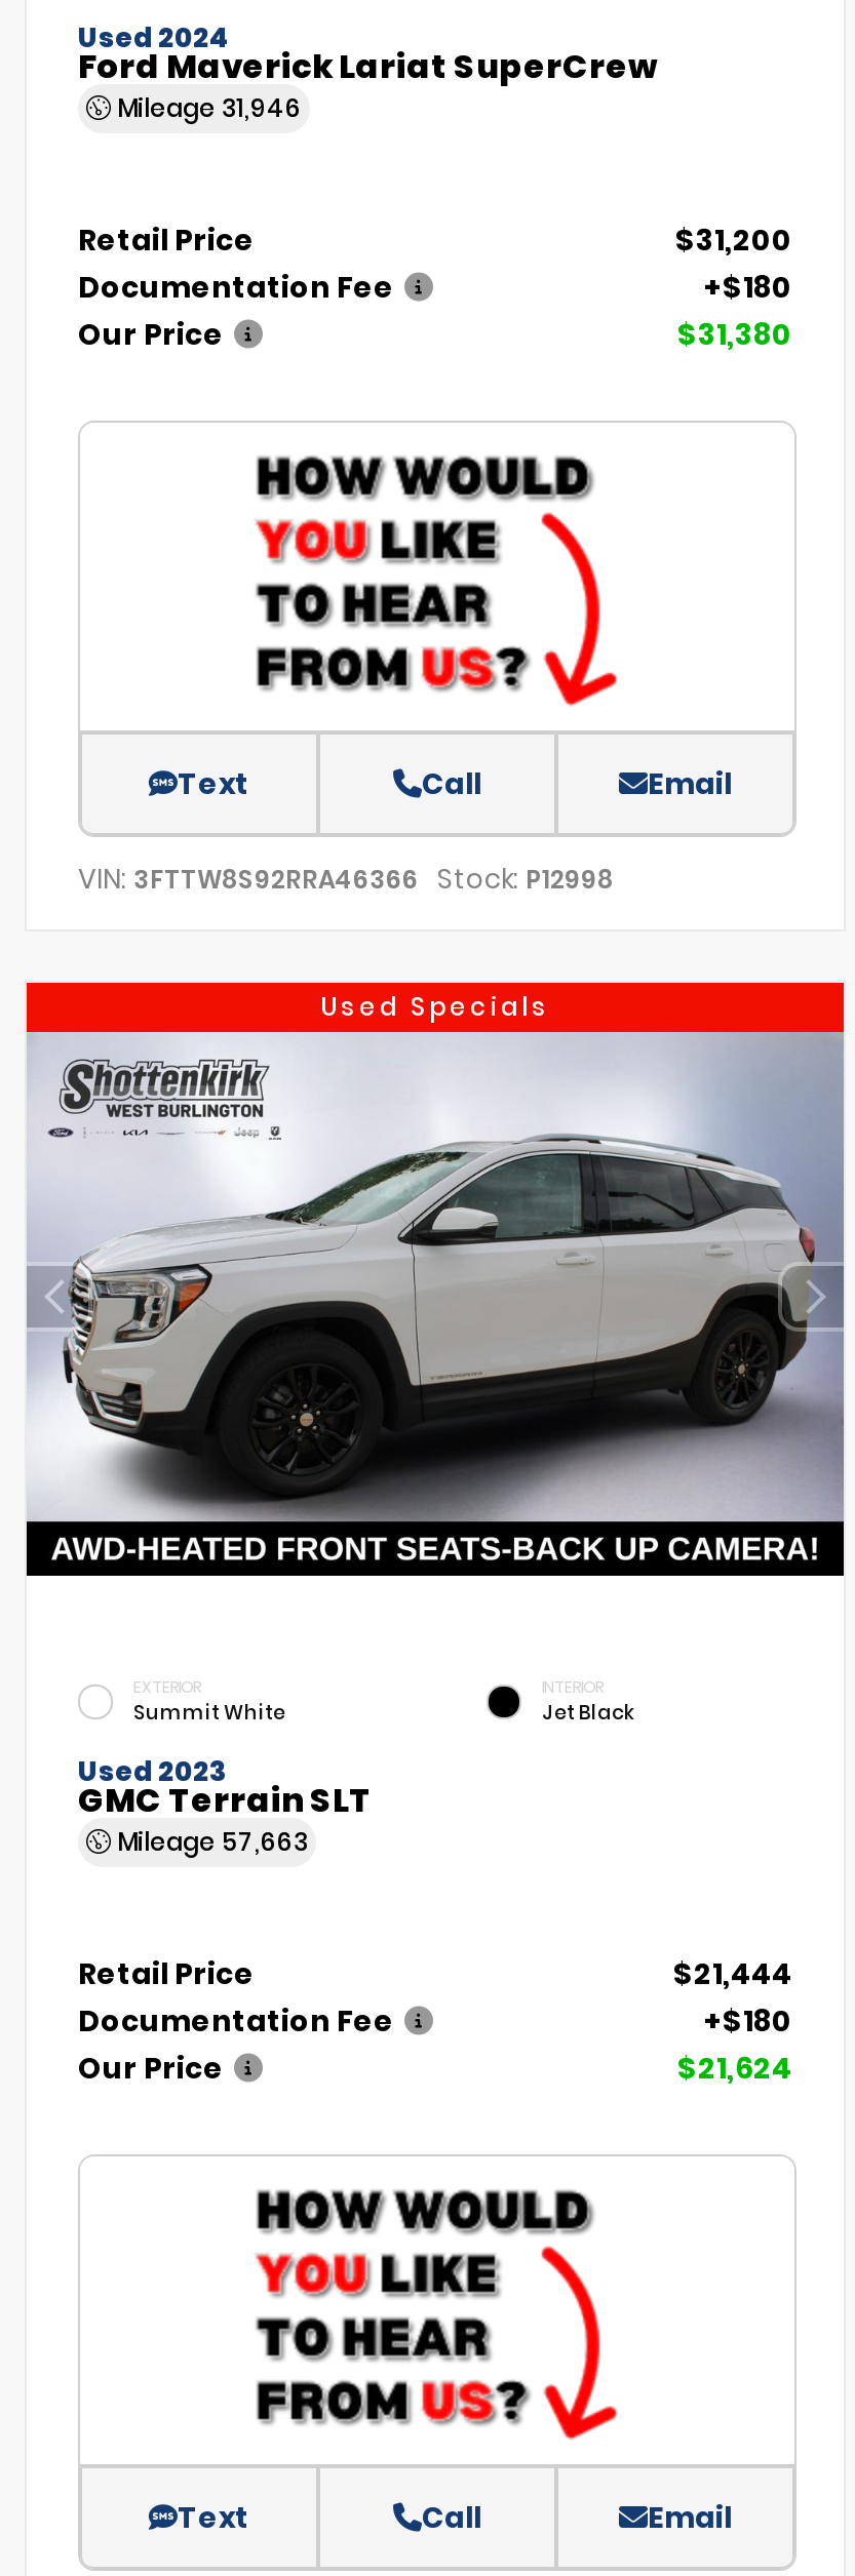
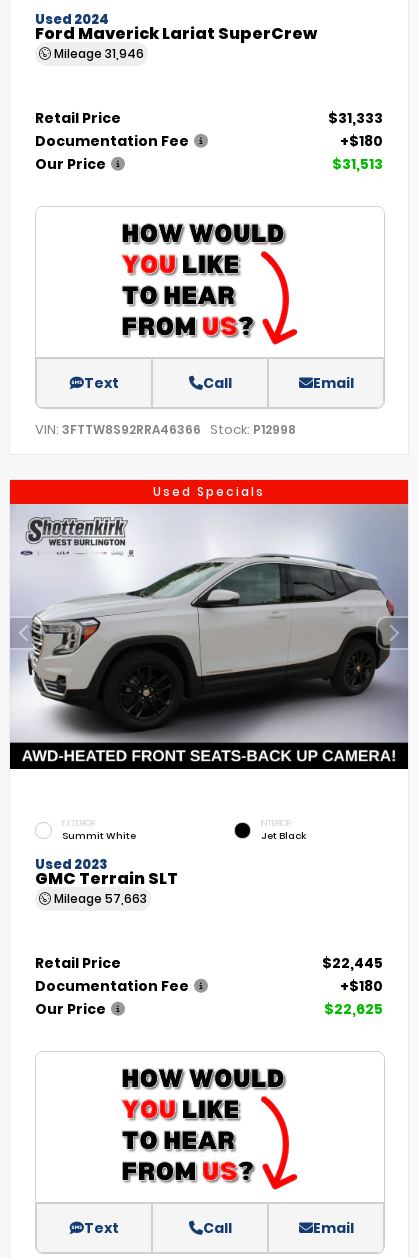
[675,219,792,260] $31,200 -> [328,107,383,127] $31,333
[677,313,792,354] $31,380 -> [332,153,383,173] $31,513
[673,1953,792,1994] $21,444 -> [322,953,383,973] $22,445
[677,2048,792,2089] $21,624 -> [324,999,383,1019] $22,625

